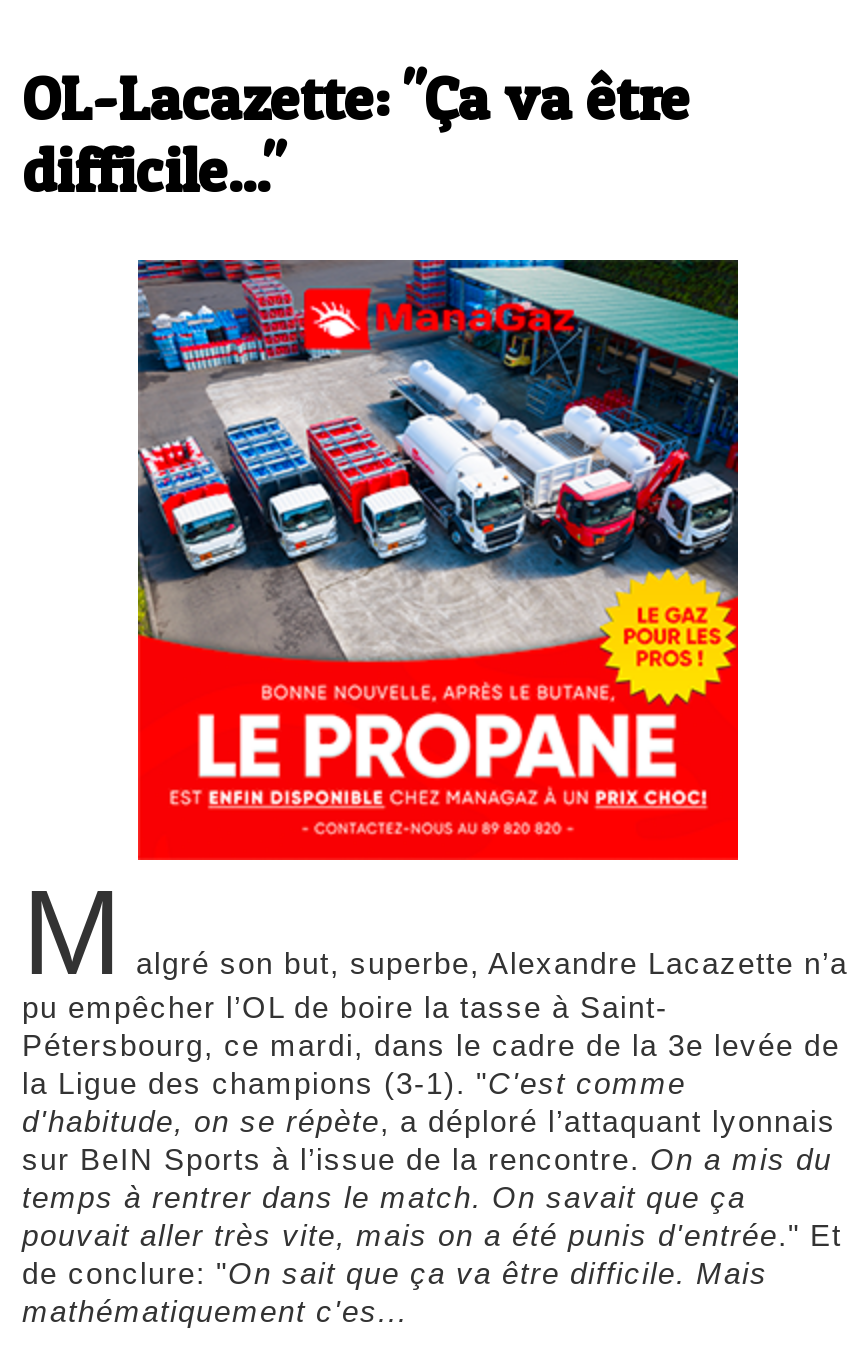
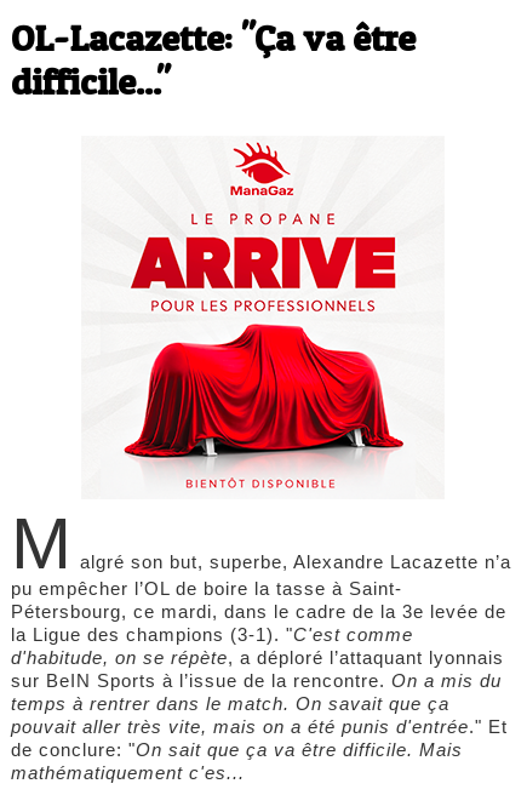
[136,258,740,862] [image] -> [81,136,445,499] [image]

